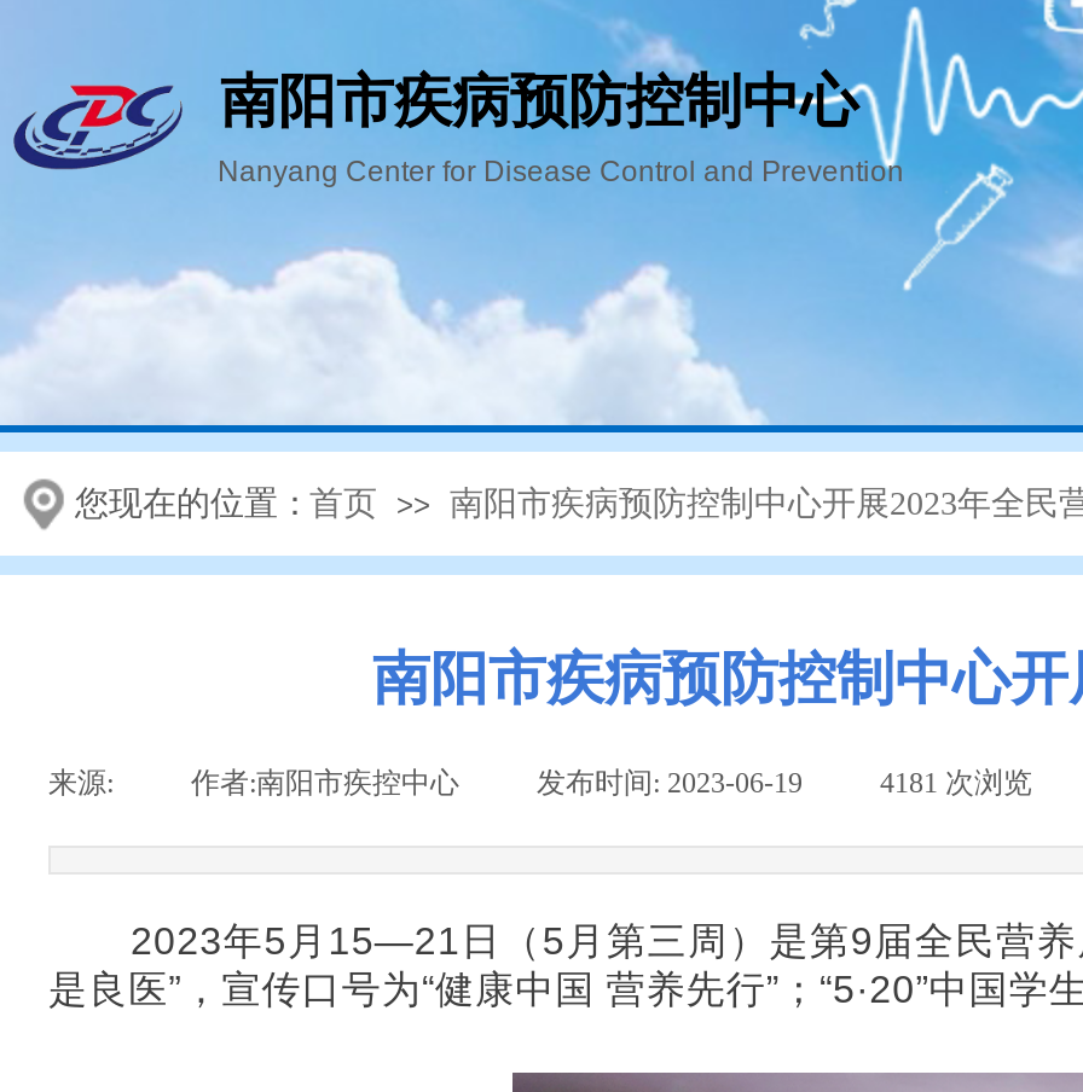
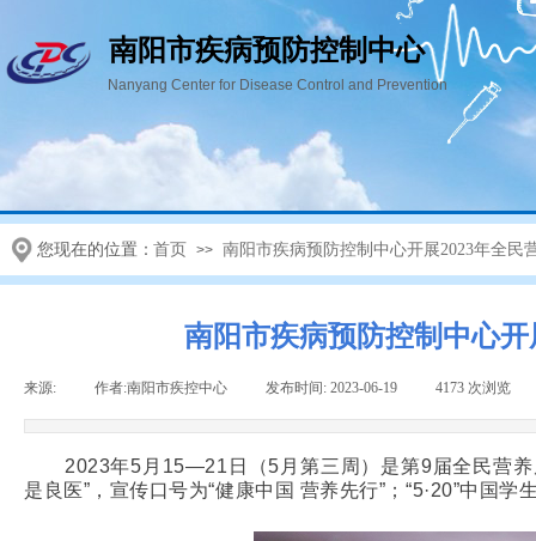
[880,766,1032,800] 4181次浏览 -> [435,379,511,396] 4173次浏览

